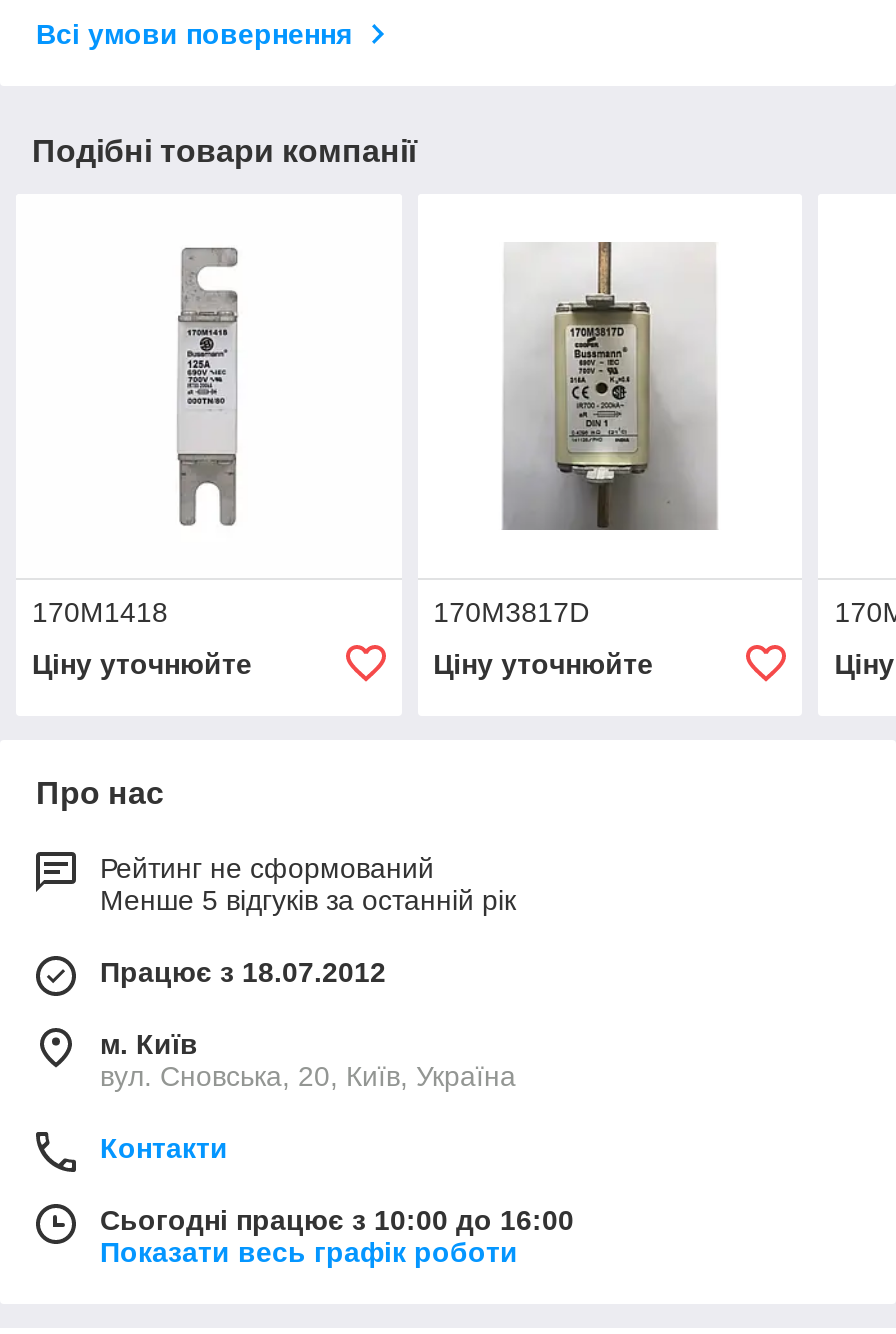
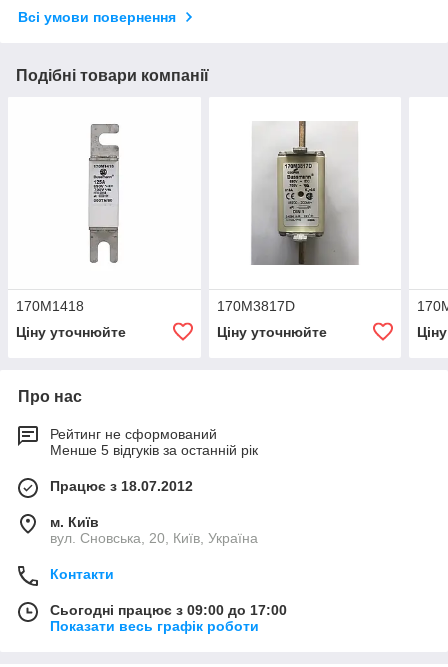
[100,1205,574,1237] Сьогодні працює з 10:00 до 16:00 -> [50,602,287,618] Сьогодні працює з 09:00 до 17:00

